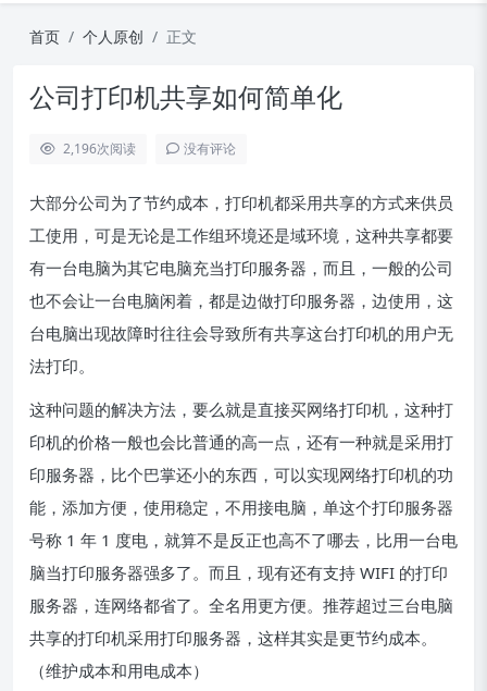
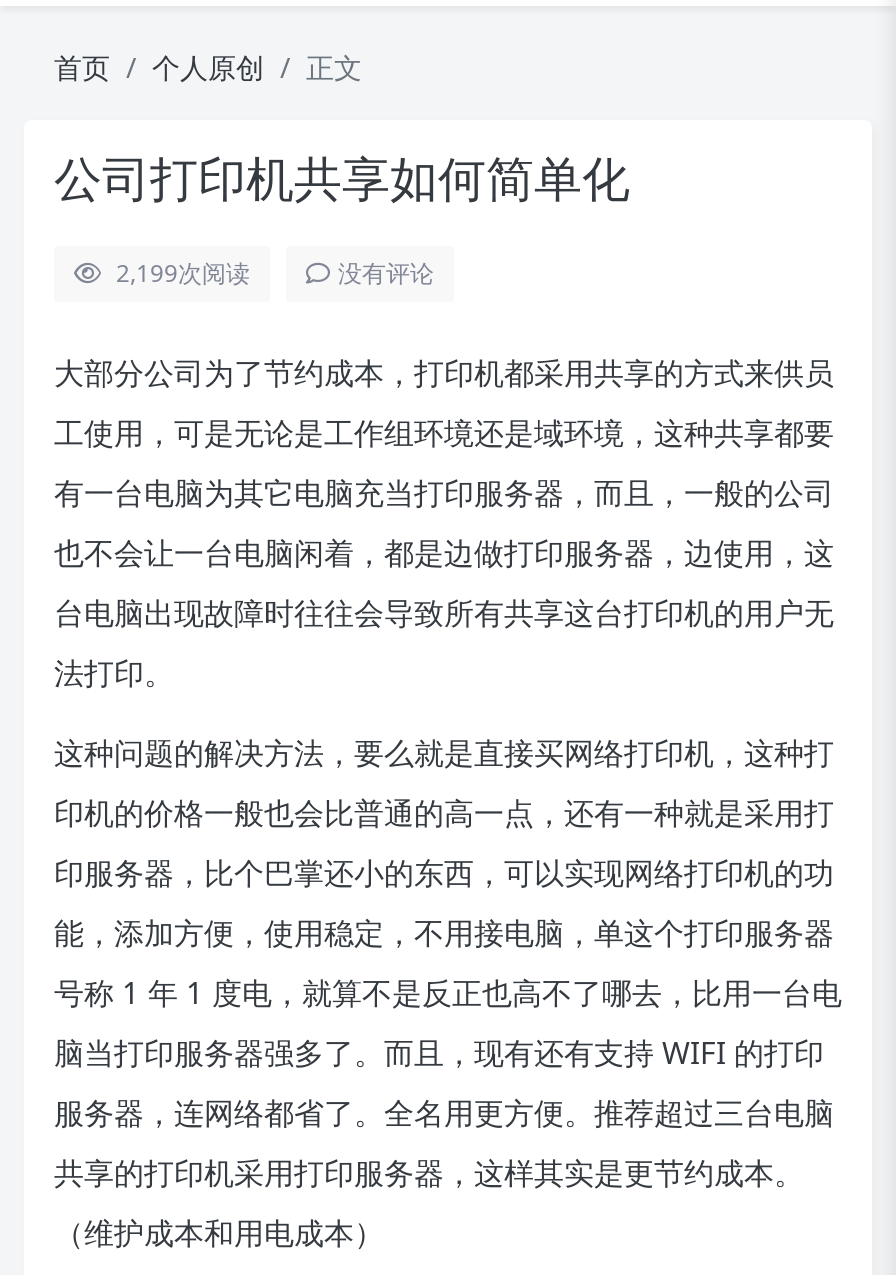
[63,139,136,158] 2,196次阅读 -> [116,256,250,290] 2,199次阅读

